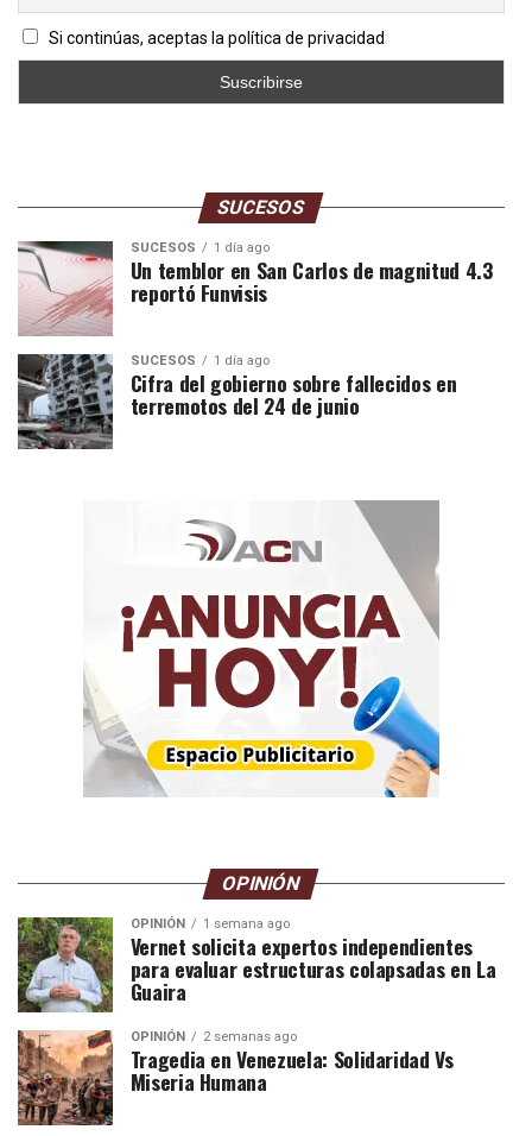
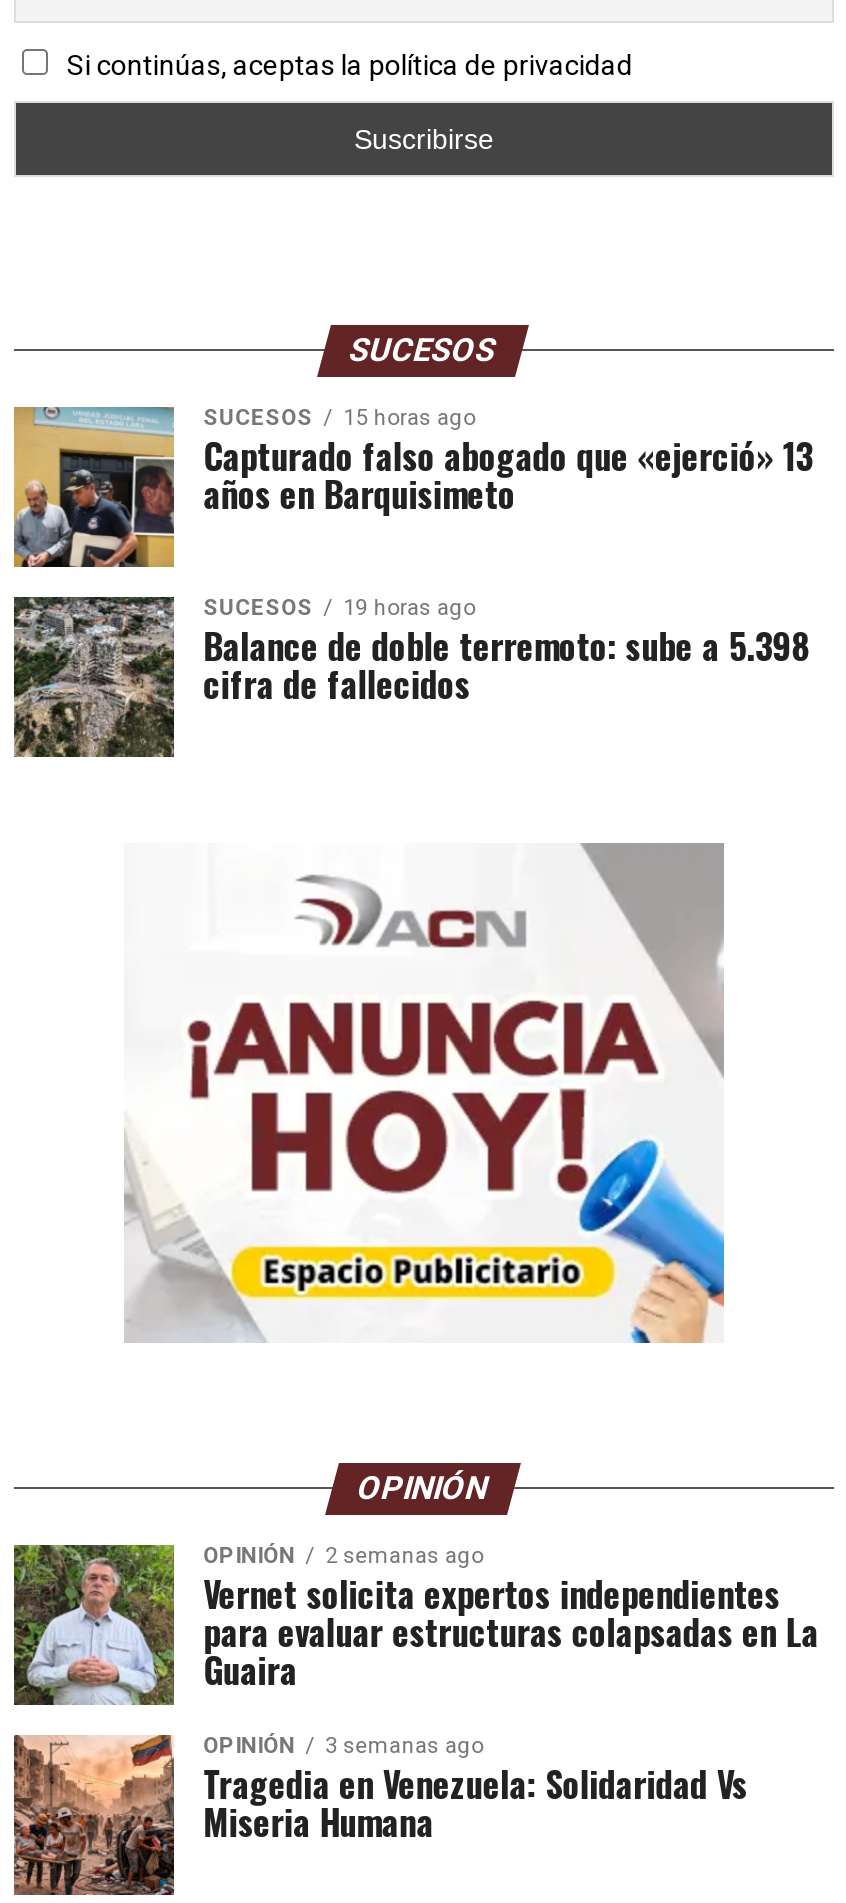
[17,240,492,336] [image] | 1 día ago | Un temblor en San Carlos de magnitud 4.3 | reportó Funvisis -> [12,405,813,569] [image] | 15 horas ago | Capturado falso abogado que «ejerció» 13 | años en Barquisimeto
[17,353,456,450] [image] | 1 día ago | Cifra del gobierno sobre fallecidos en | terremotos del 24 de junio -> [12,595,811,759] [image] | 19 horas ago | Balance de doble terremoto: sube a 5.398 | cifra de fallecidos
[130,917,289,932] OPINIÓN 1 semana ago -> [203,1544,483,1570] OPINIÓN 2 semanas ago
[130,1030,297,1045] OPINIÓN 2 semanas ago -> [203,1734,483,1760] OPINIÓN 3 semanas ago

